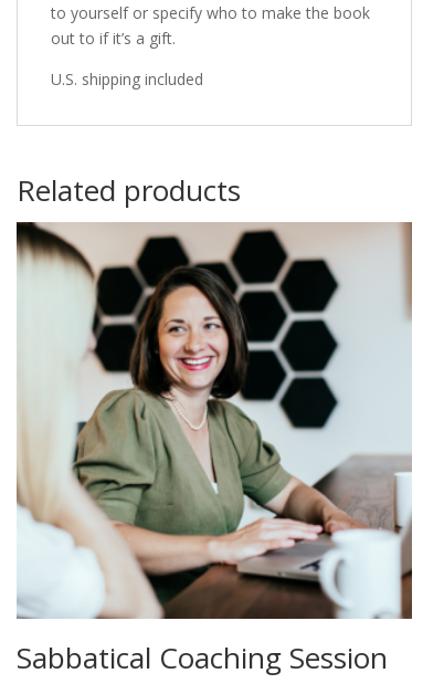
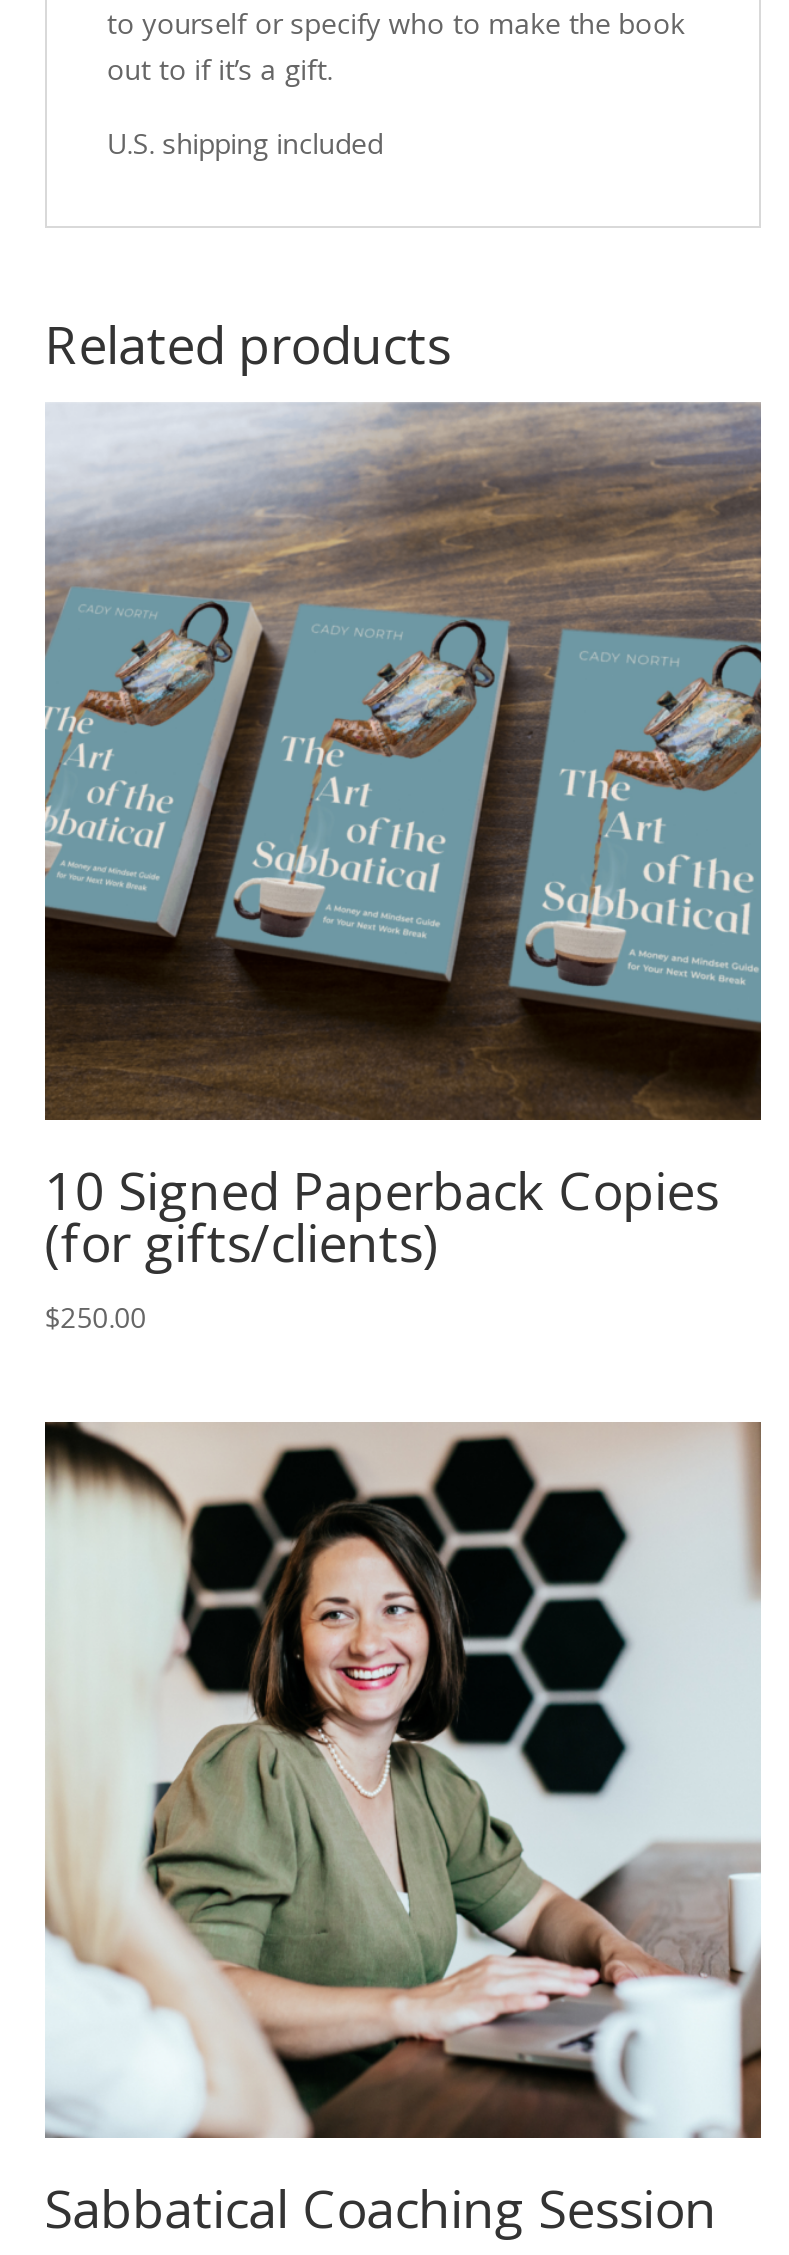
none -> [43,402,763,1336] [image] | 10 Signed Paperback Copies | (for gifts/clients) | $250.00

